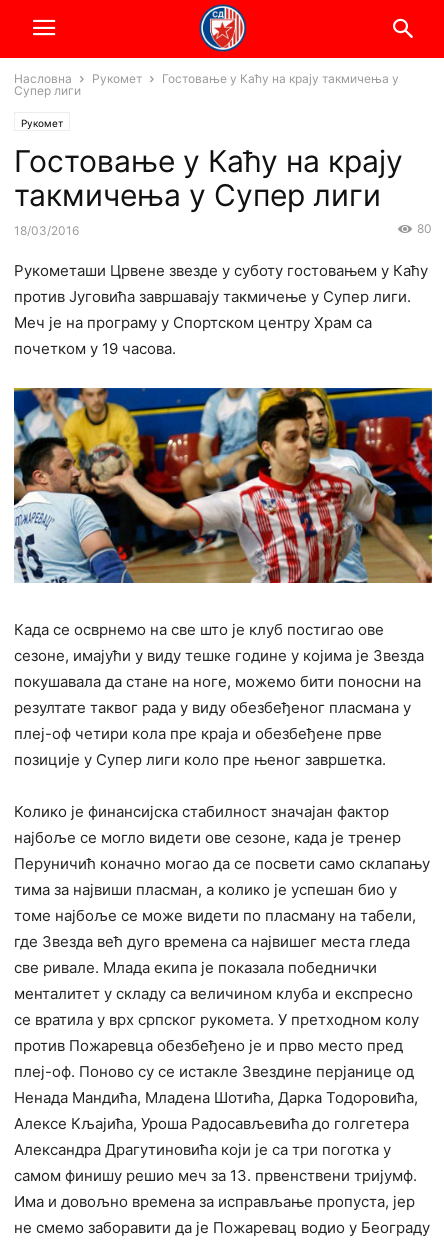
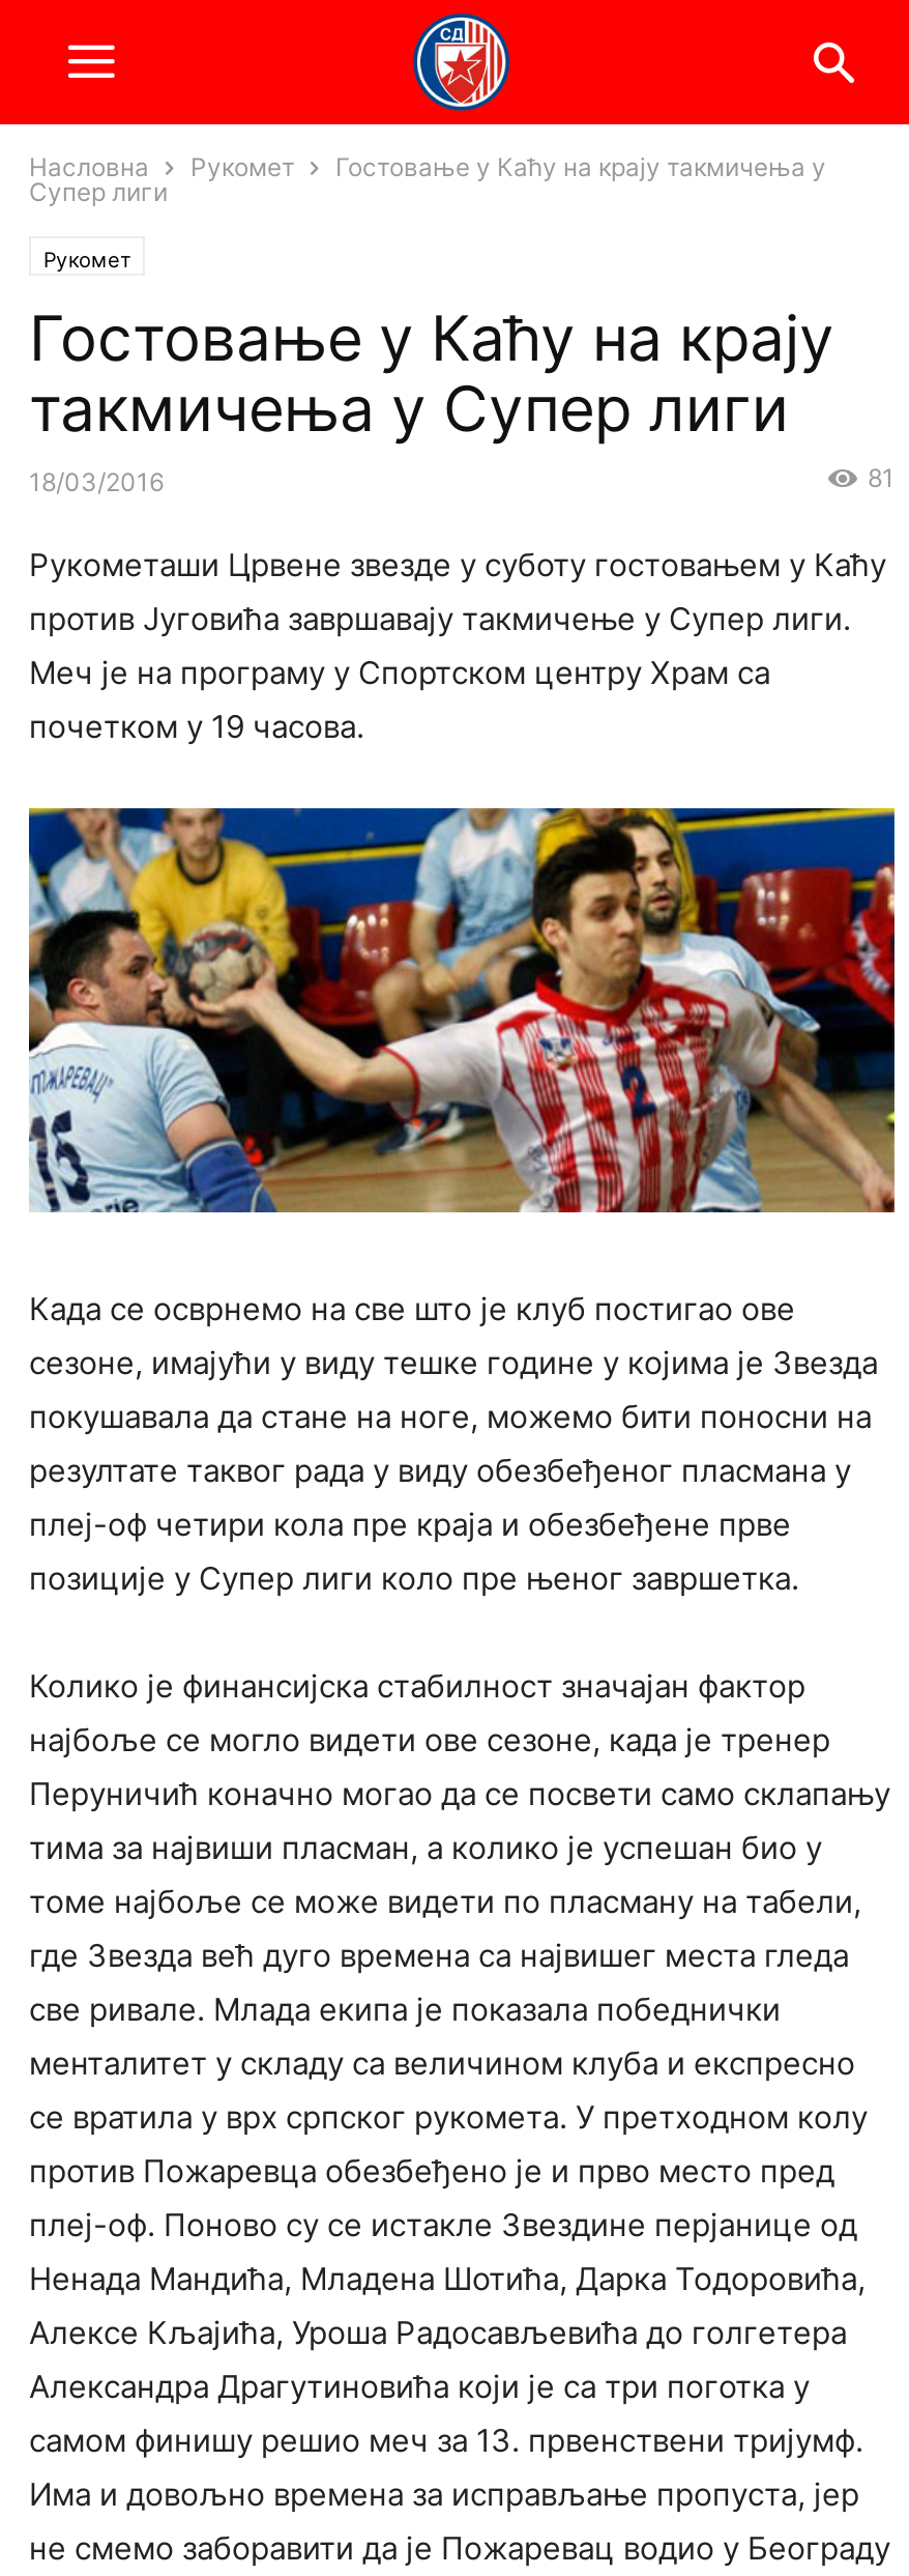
[417,221,432,236] 80 -> [868,462,895,493] 81

